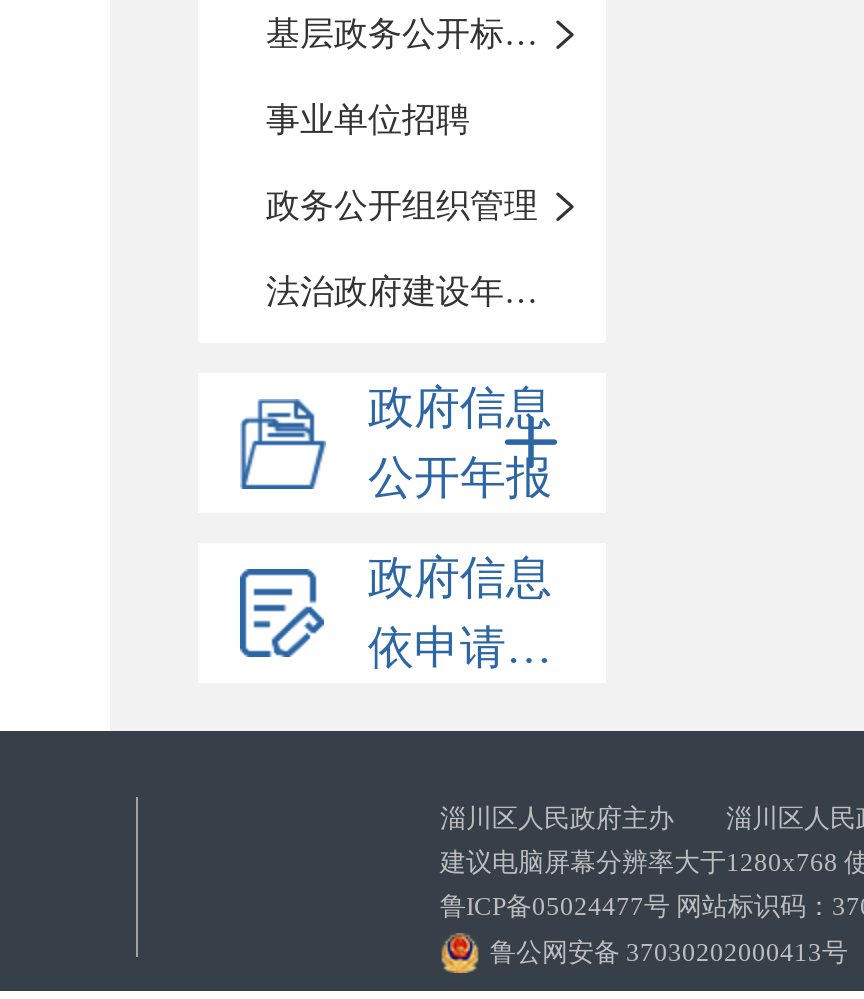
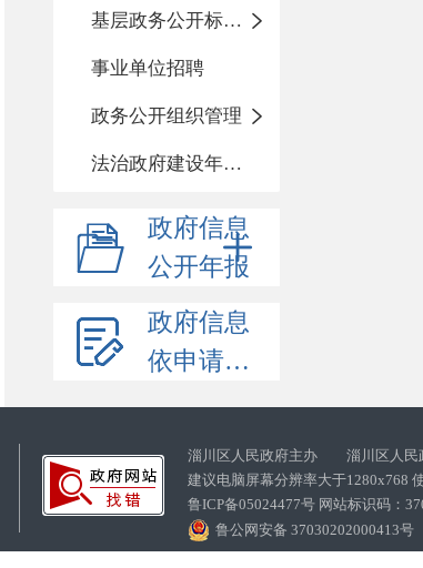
none -> [41,454,165,517] [image]

